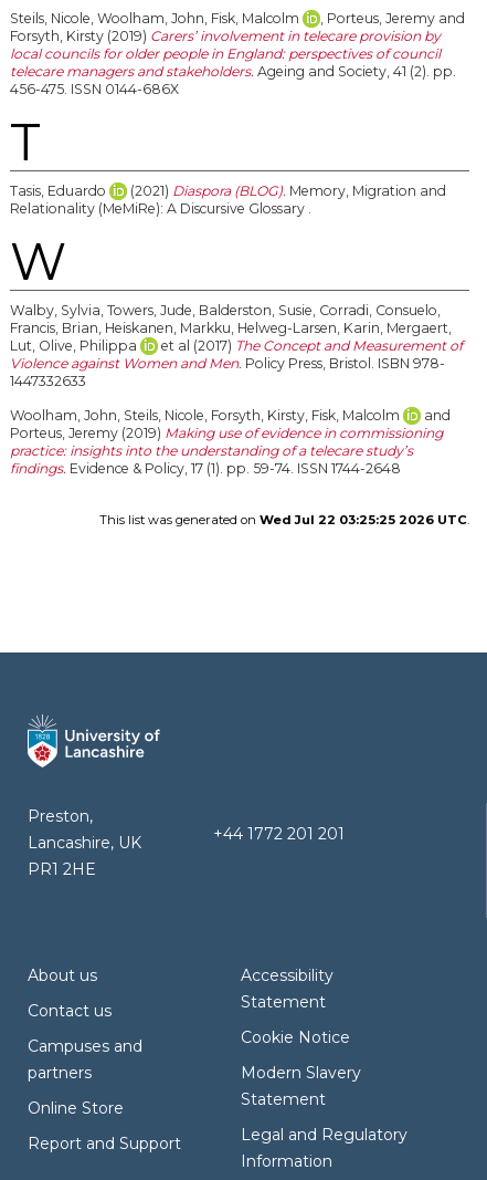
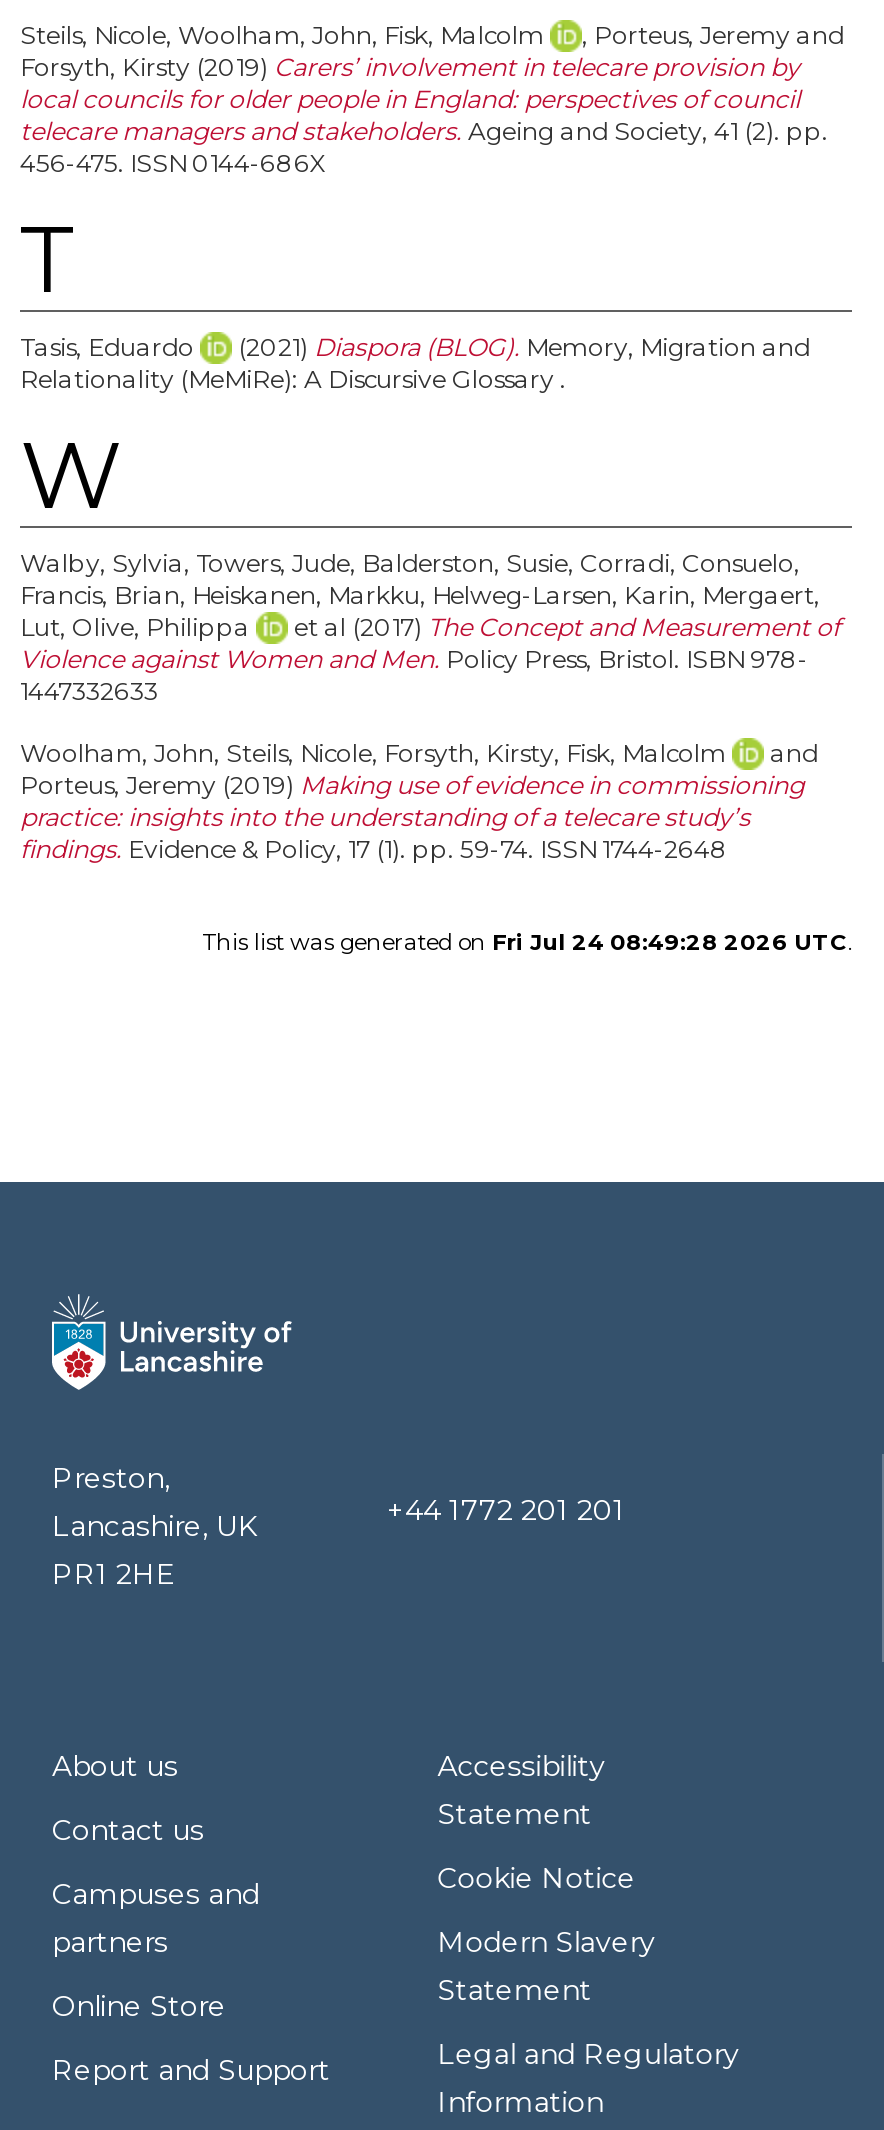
[99,511,467,527] This list was generated on Wed Jul 22 03:25:25 2026 UTC -> [202,927,848,955] This list was generated on Fri Jul 24 08:49:28 2026 UTC

